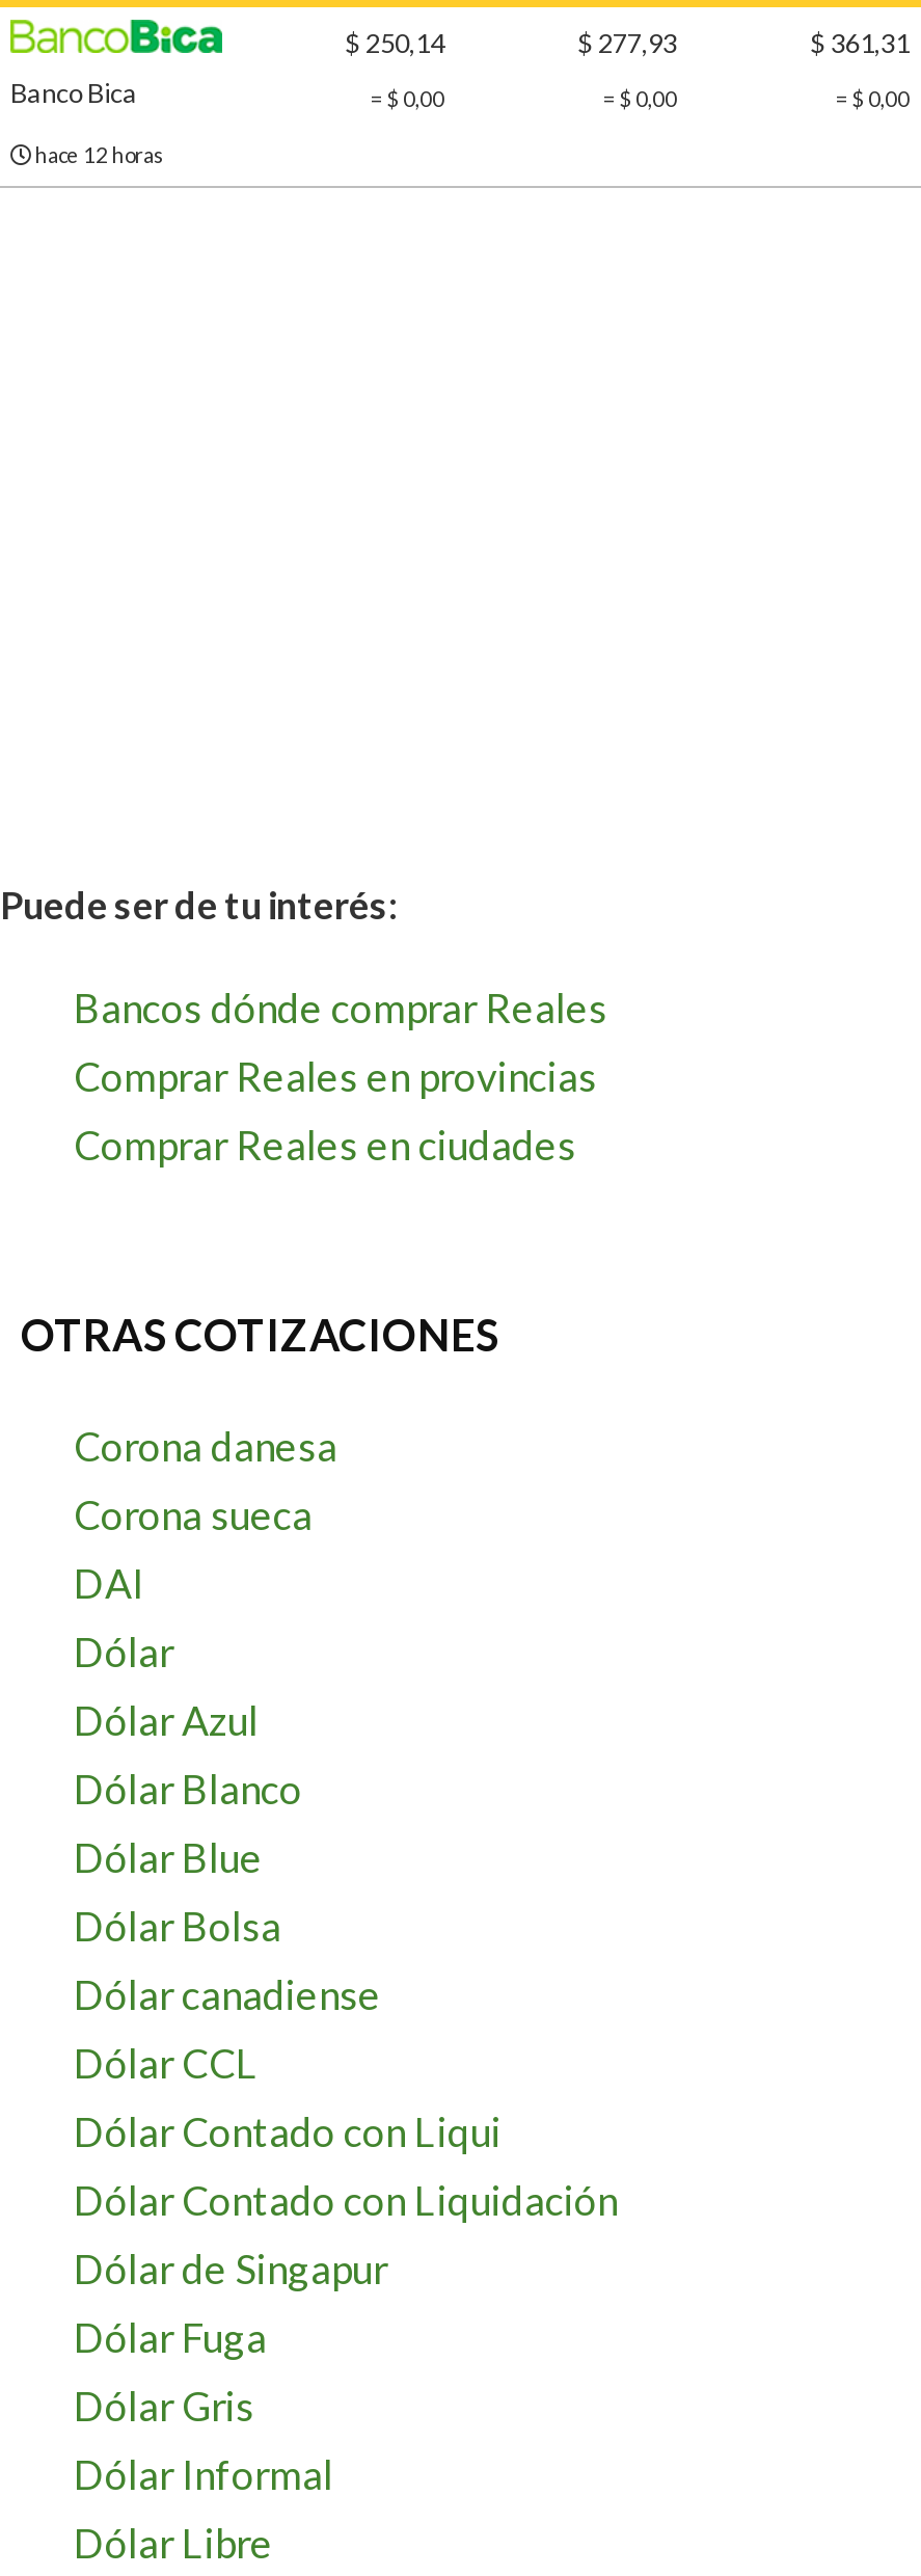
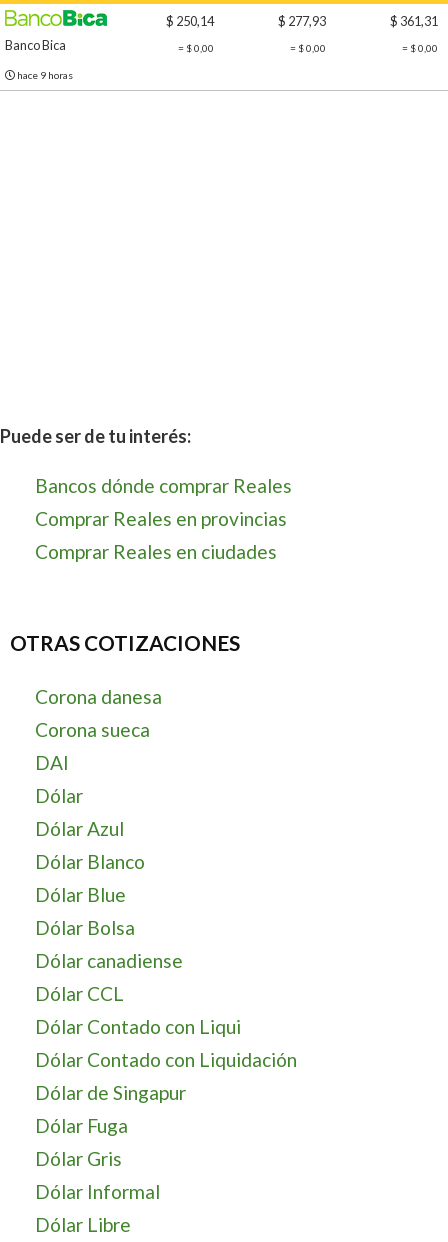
[35,141,164,166] hace 12 horas -> [17,69,73,81] hace 9 horas

